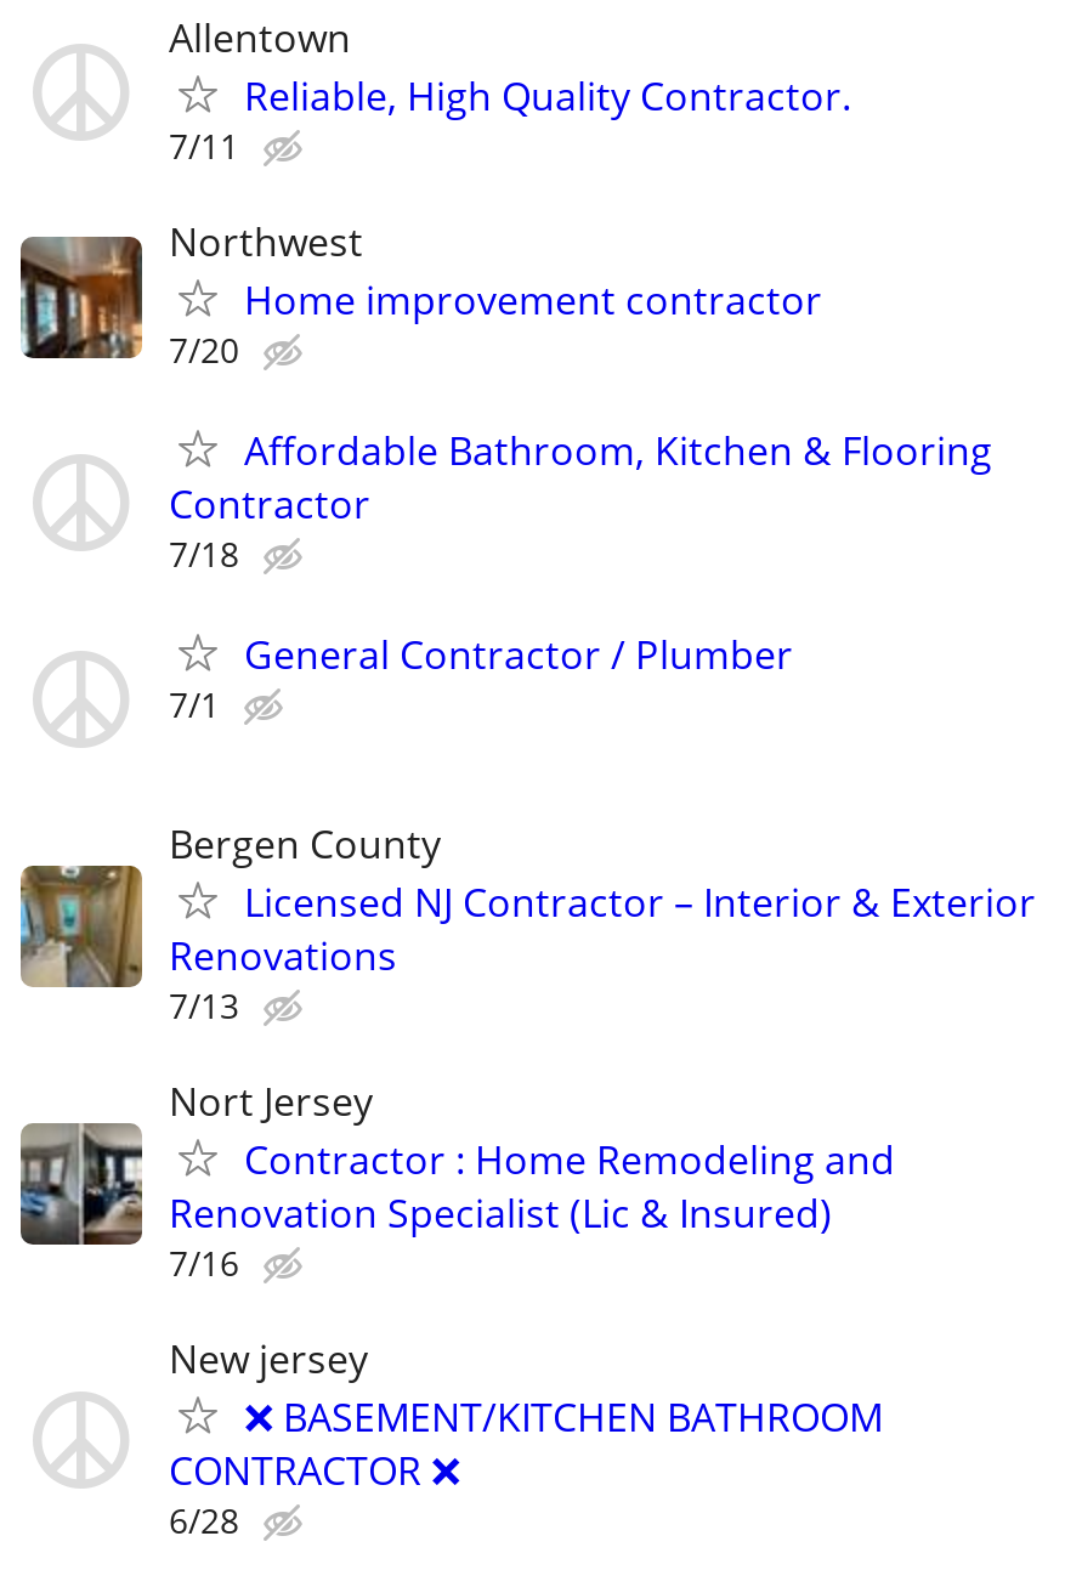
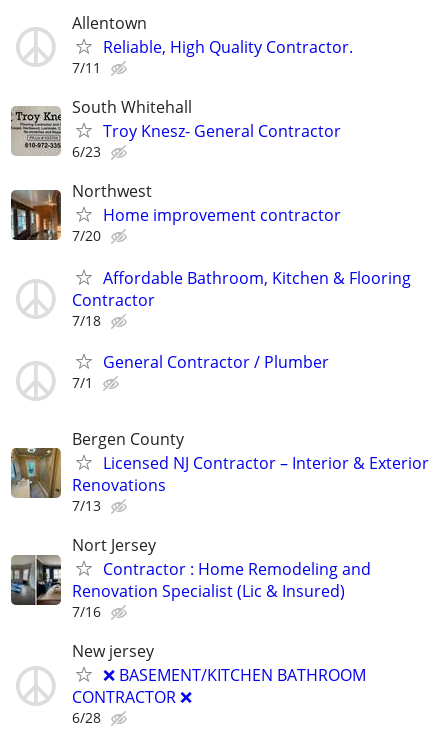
none -> [10,96,341,161] [image] | South Whitehall | Troy Knesz- General Contractor | 6/23

